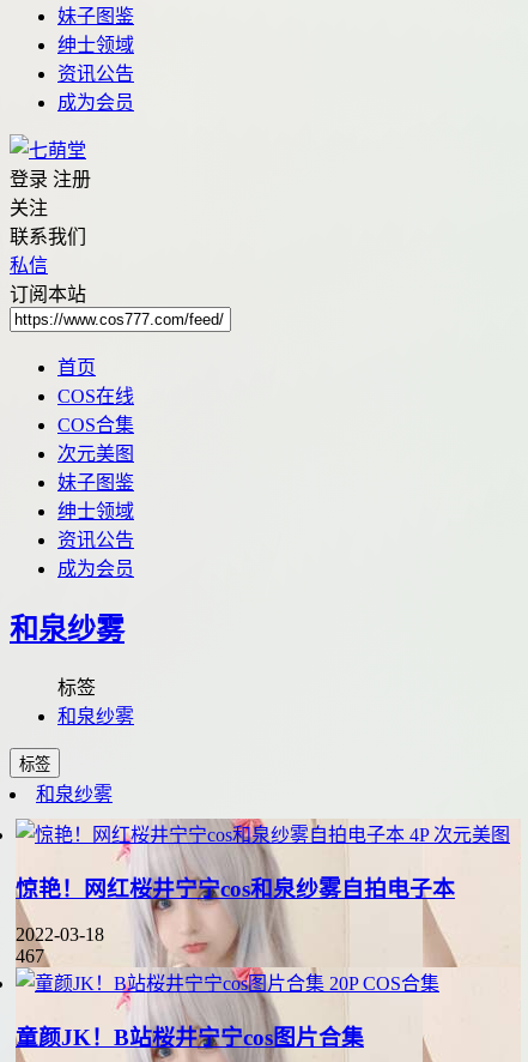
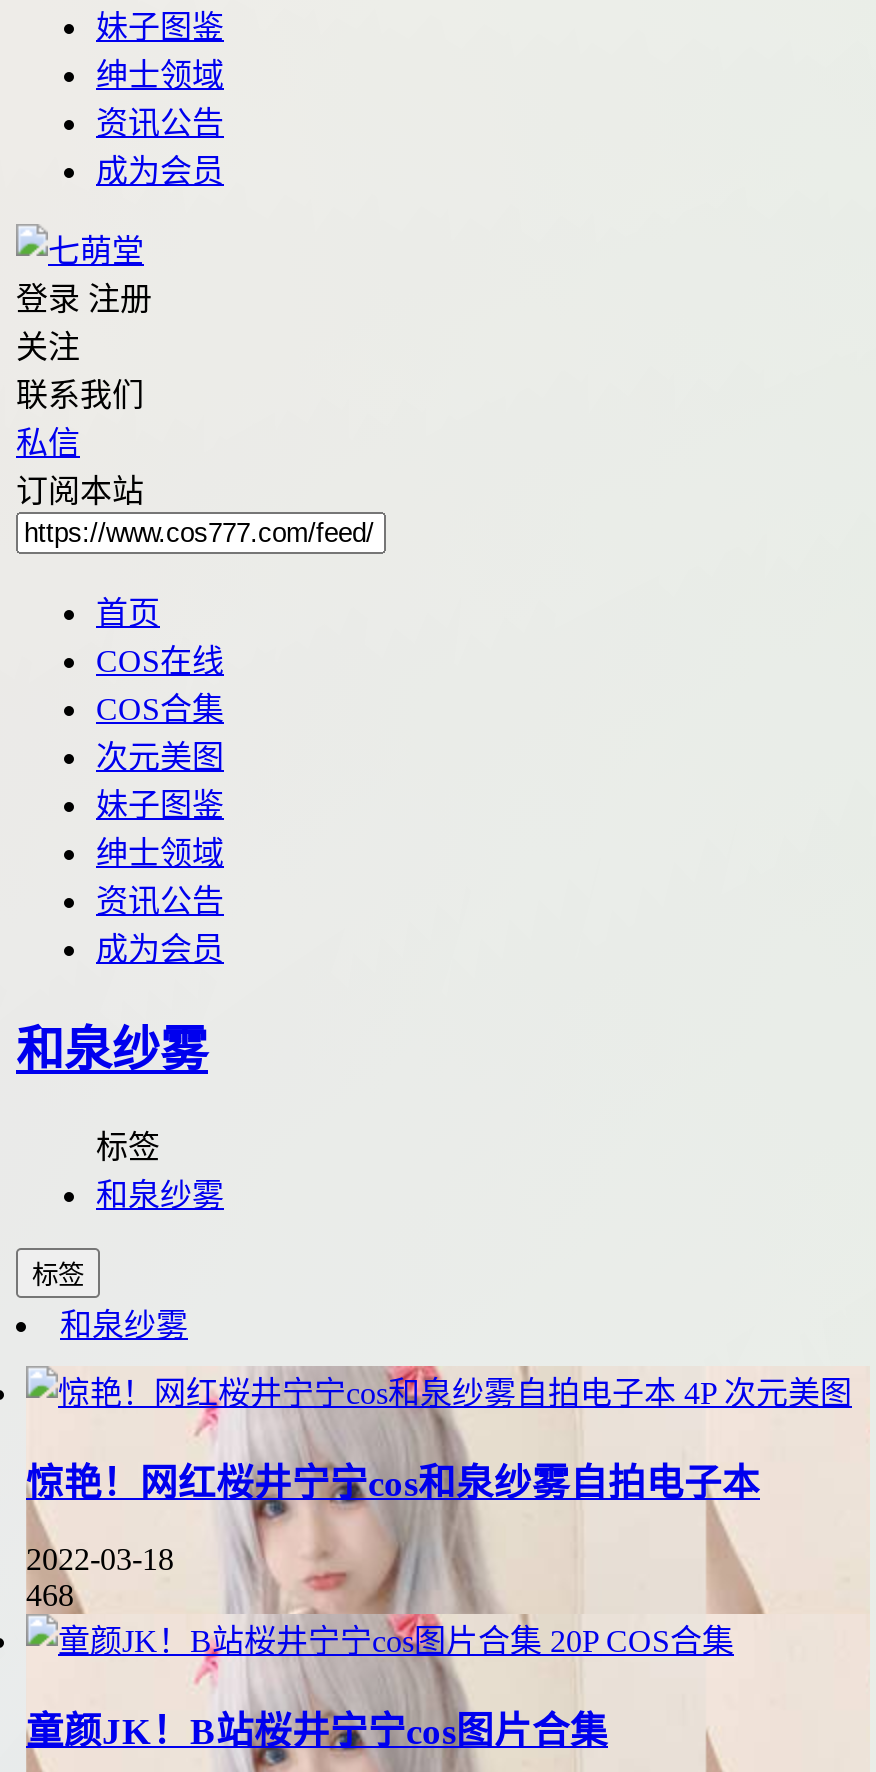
[16,946,44,966] 467 -> [26,1578,74,1612] 468

